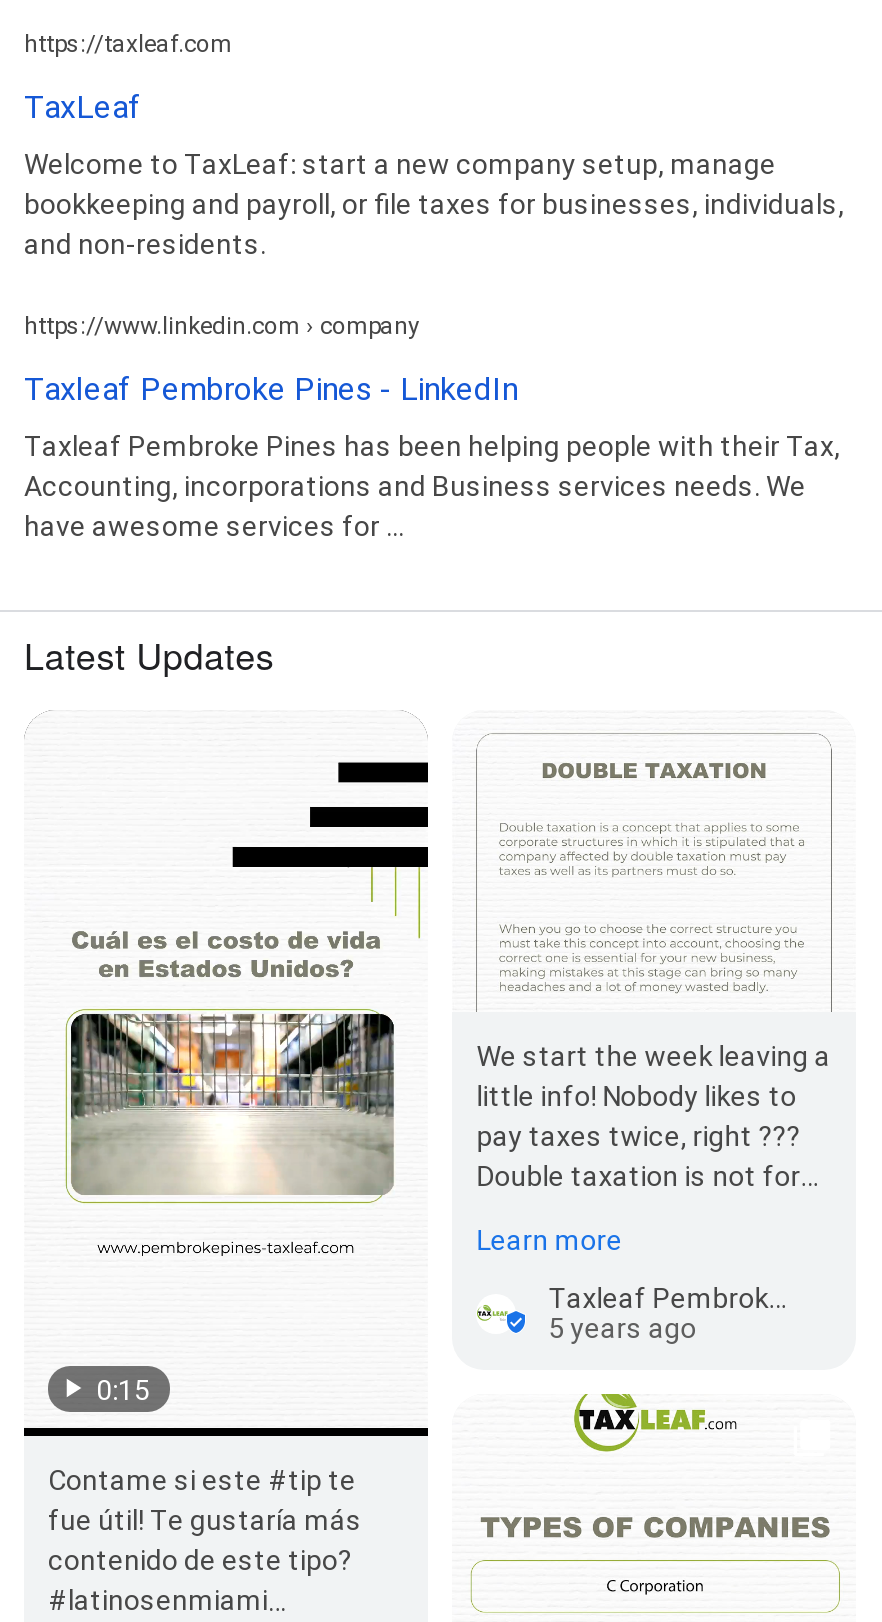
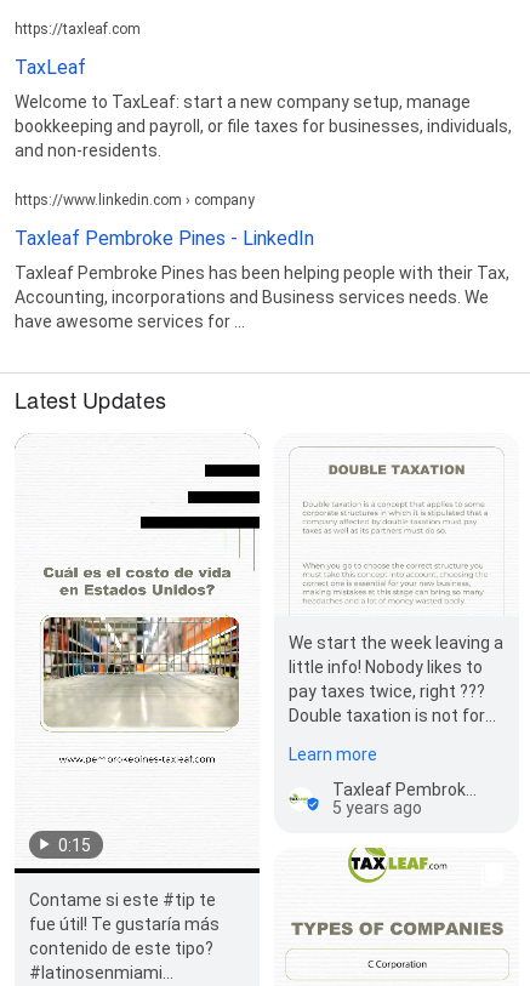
[68,1008,394,1194] [image] -> [42,615,240,726] [image]

